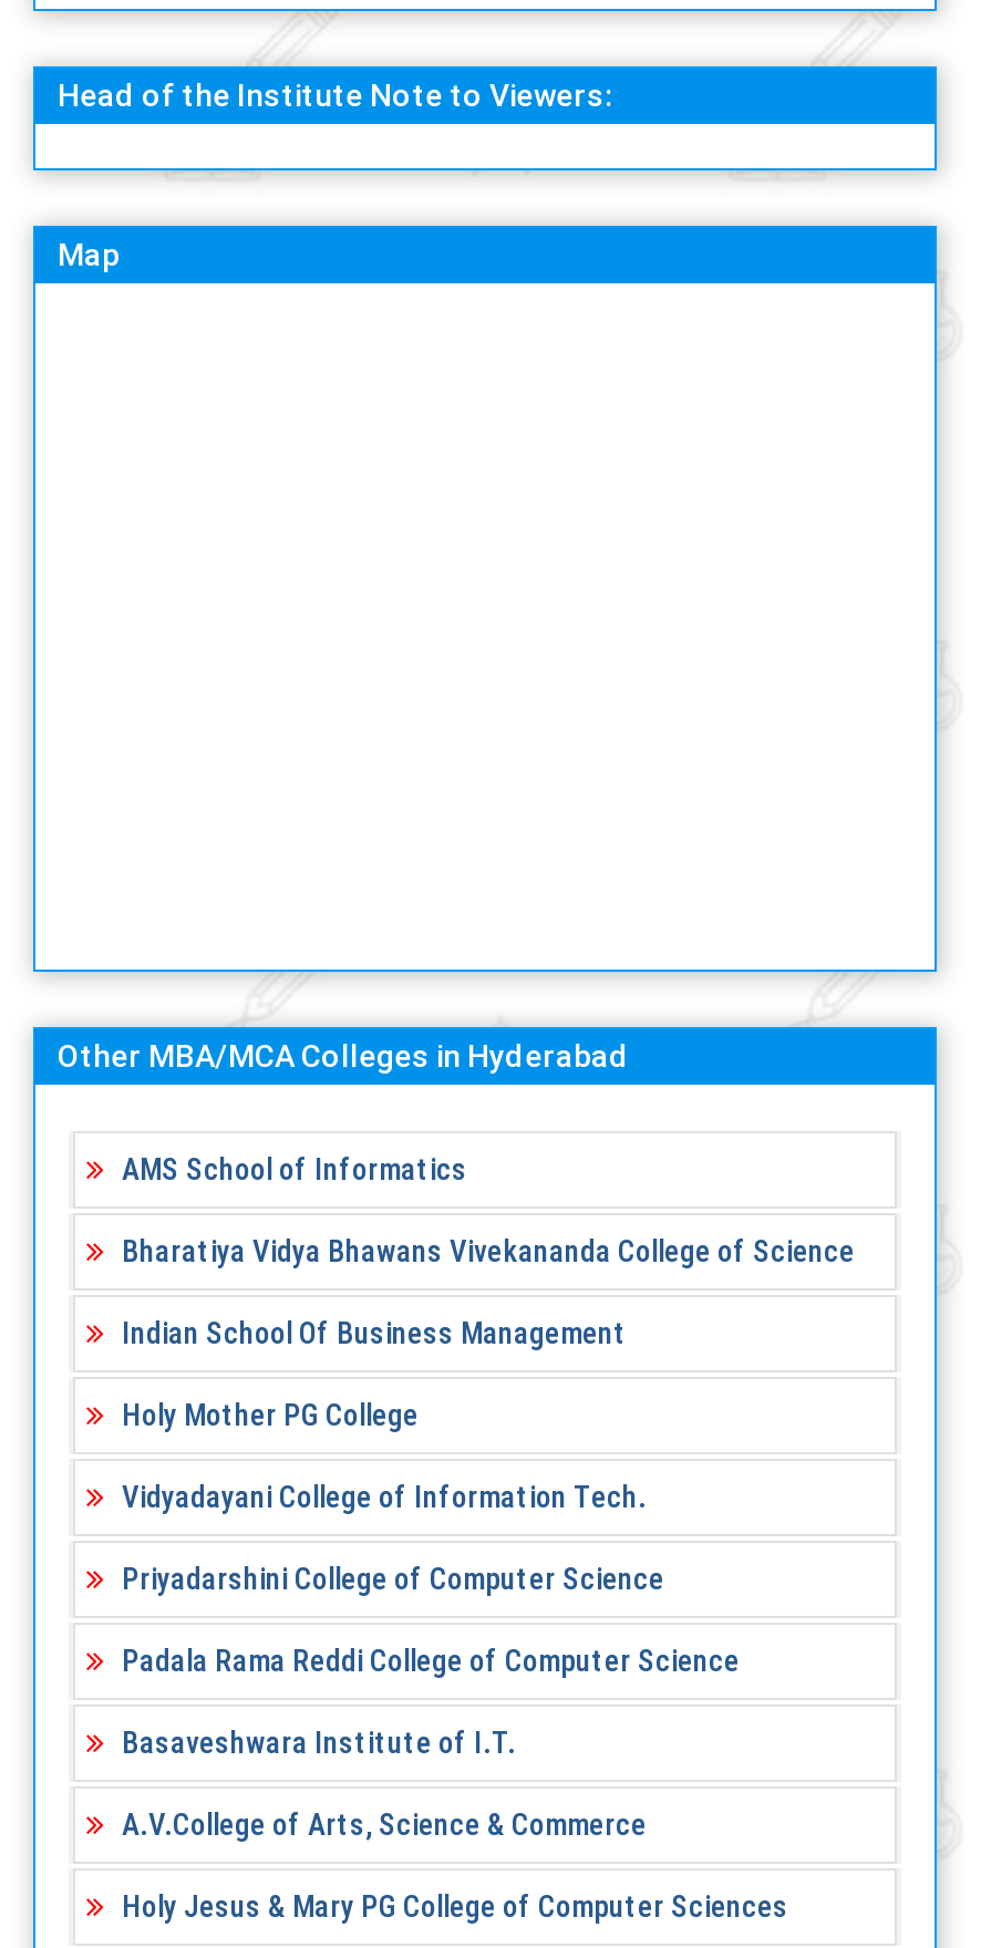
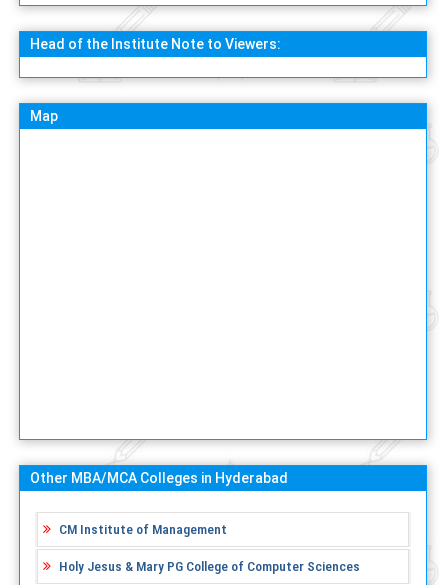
[122,1151,855,1842] AMS School of Informatics | Bharatiya Vidya Bhawans Vivekananda College of Science | Indian School Of Business Management | Holy Mother PG College | Vidyadayani College of Information Tech. | Priyadarshini College of Computer Science | Padala Rama Reddi College of Computer Science | Basaveshwara Institute of I.T. | A.V.College of Arts, Science & Commerce -> [59,521,227,537] CM Institute of Management

